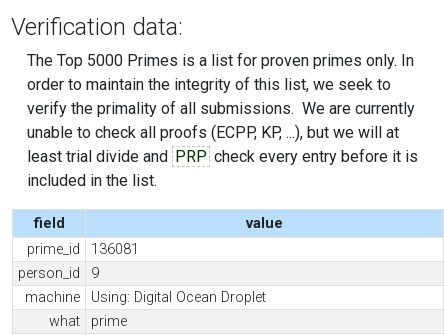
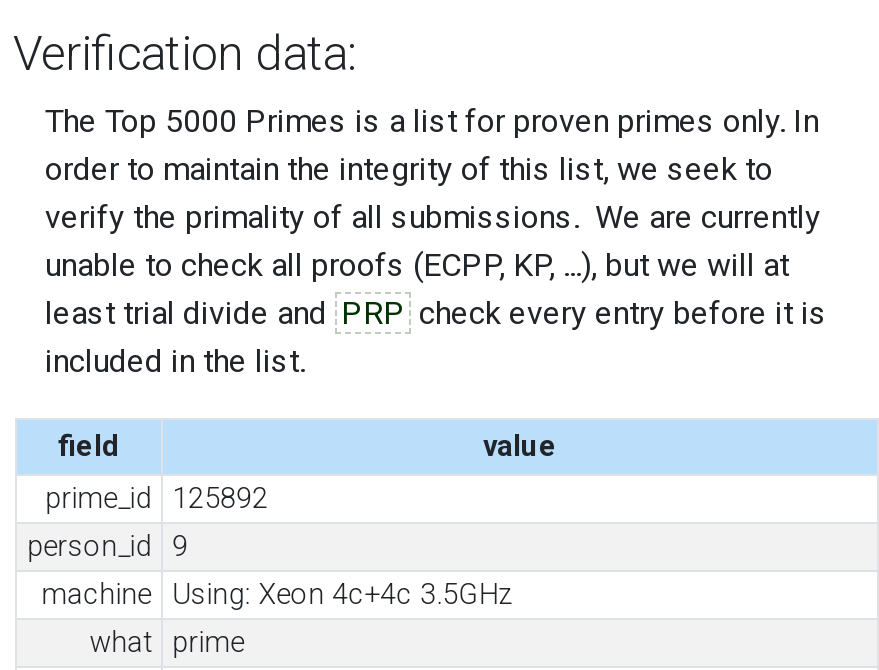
[27,241,139,258] prime_id 136081 -> [45,482,269,516] prime_id 125892
[91,289,266,306] Using: Digital Ocean Droplet -> [173,578,513,612] Using: Xeon 4c+4c 3.5GHz

